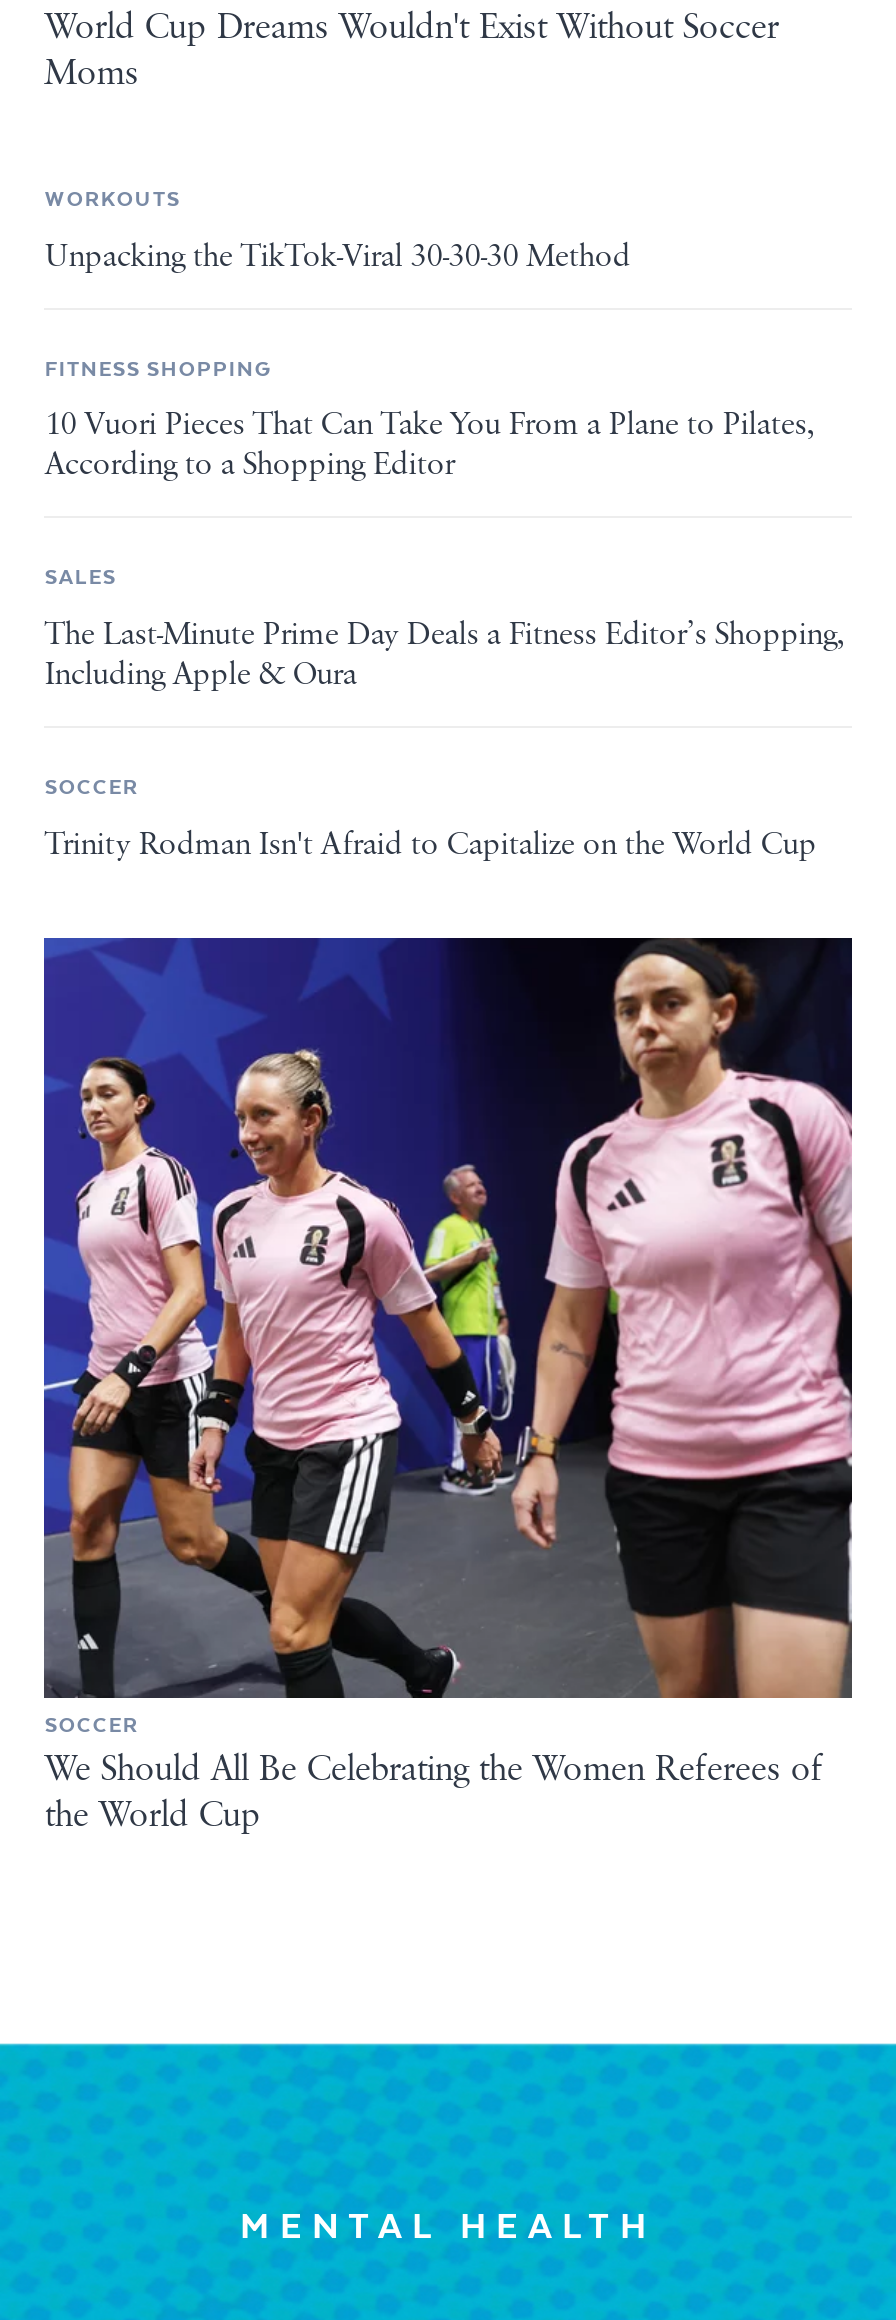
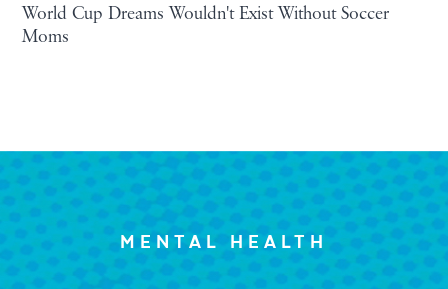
[45,186,845,865] WORKOUTS | Unpacking the TikTok-Viral 30-30-30 Method | FITNESS SHOPPING | 10 Vuori Pieces That Can Take You From a Plane to Pilates, | According to a Shopping Editor | SALES | The Last-Minute Prime Day Deals a Fitness Editor’s Shopping, | Including Apple & Oura | SOCCER | Trinity Rodman Isn't Afraid to Capitalize on the World Cup -> none
[42,936,854,1838] [image] | SOCCER | We Should All Be Celebrating the Women Referees of | the World Cup -> none

